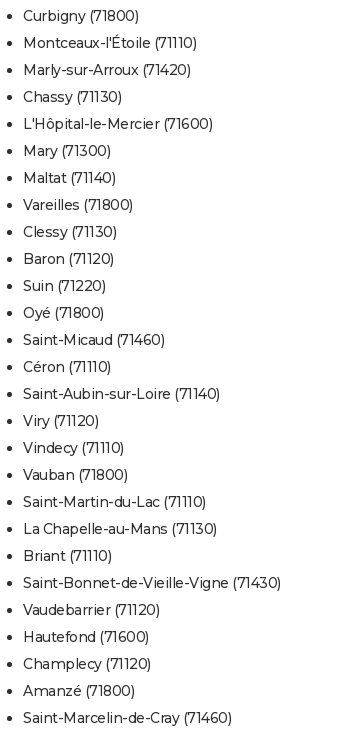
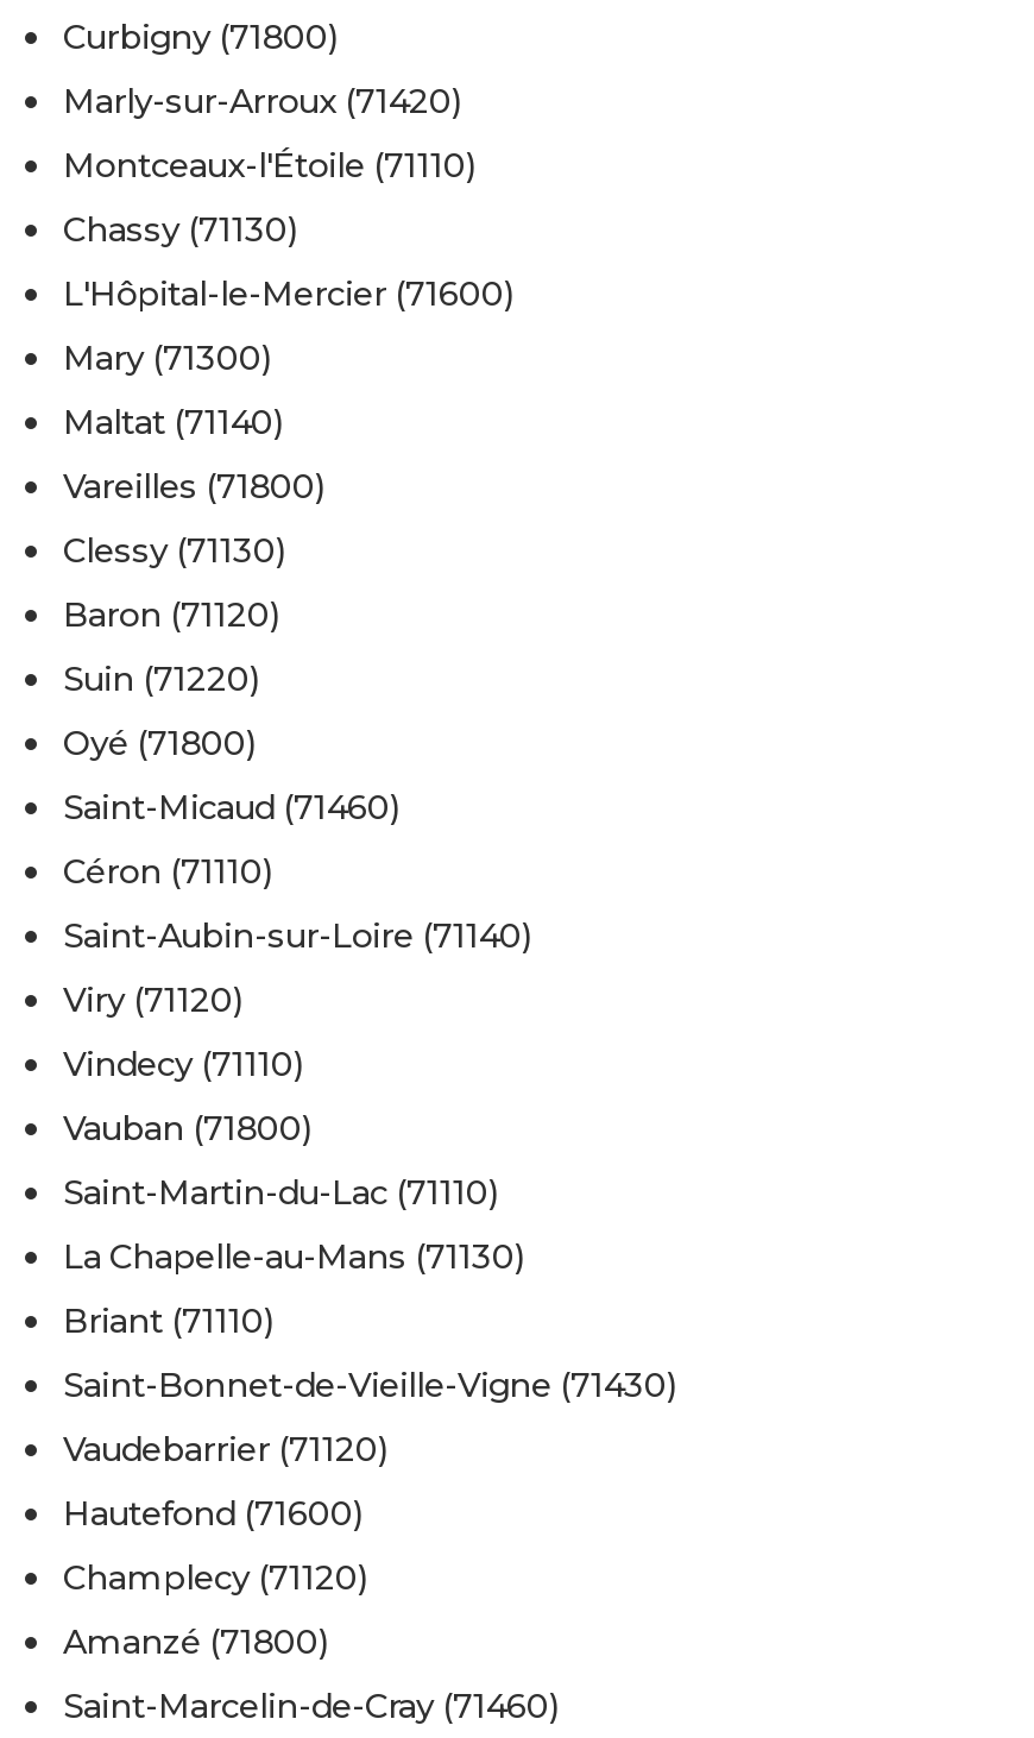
moved [23,34,196,52] -> [63,144,474,187]: Montceaux-l'Étoile (71110)
moved [23,61,190,79] -> [63,80,460,123]: Marly-sur-Arroux (71420)

